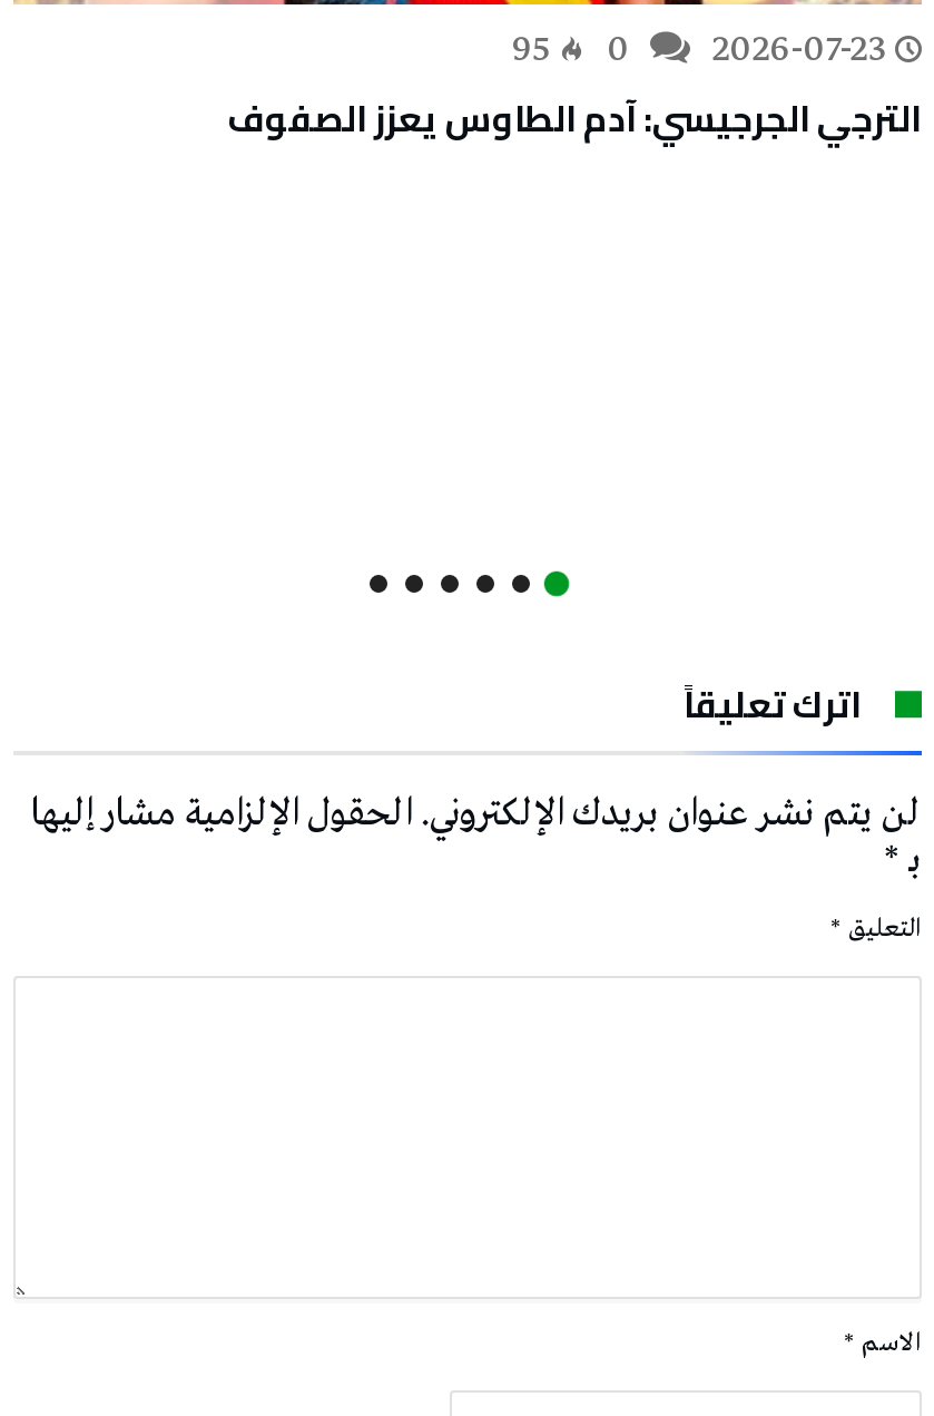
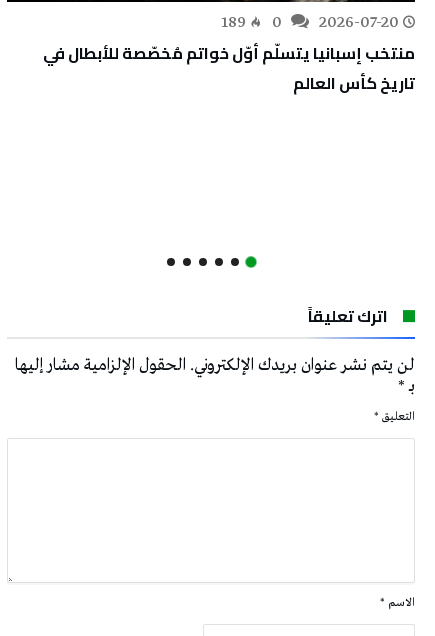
[227,28,922,153] 95 | الترجي الجرجيسي: آدم الطاوس يعزز الصفوف -> [43,12,415,98] 189 | منتخب إسبانيا يتسلّم أوّل خواتم مُخصّصة للأبطال في | تاريخ كأس العالم
[712,28,886,75] 2026-07-23 -> [319,12,399,33] 2026-07-20

